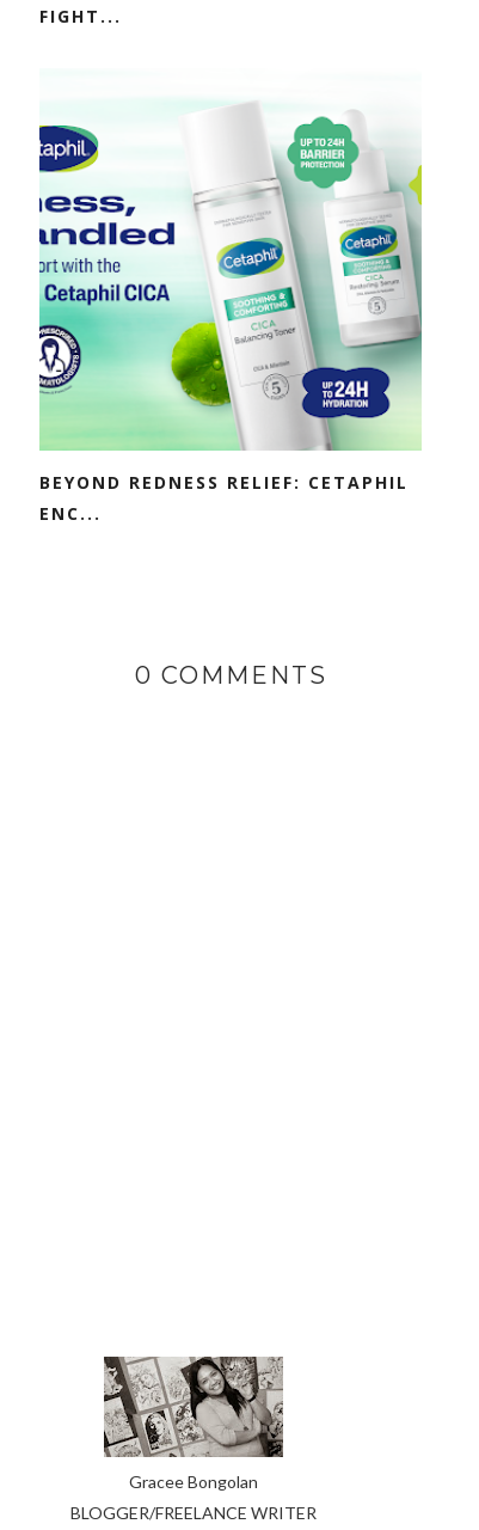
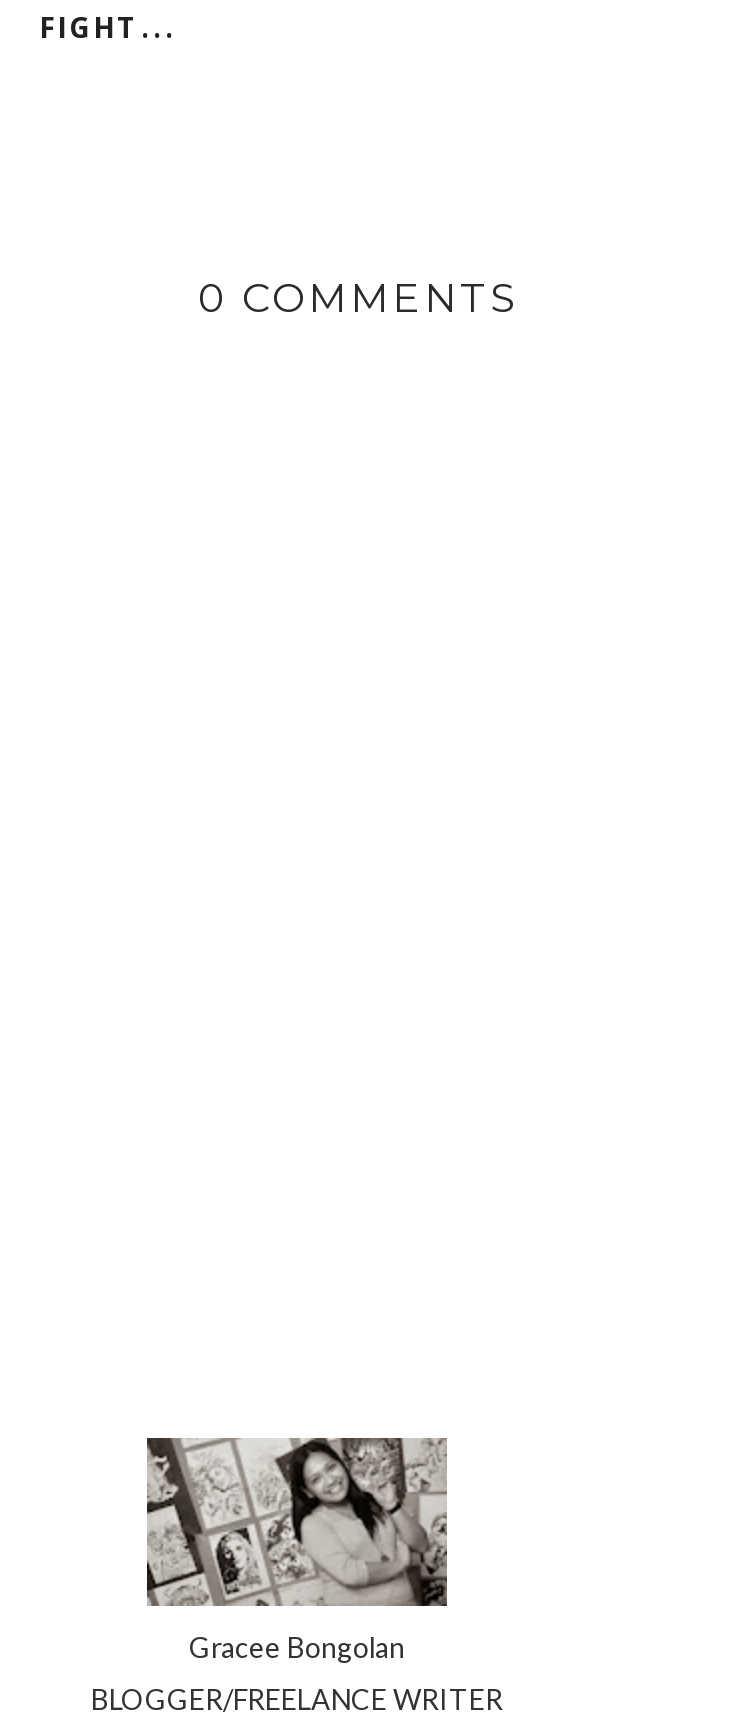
[38,102,423,524] [image] | BEYOND REDNESS RELIEF: CETAPHIL | ENC... -> none

